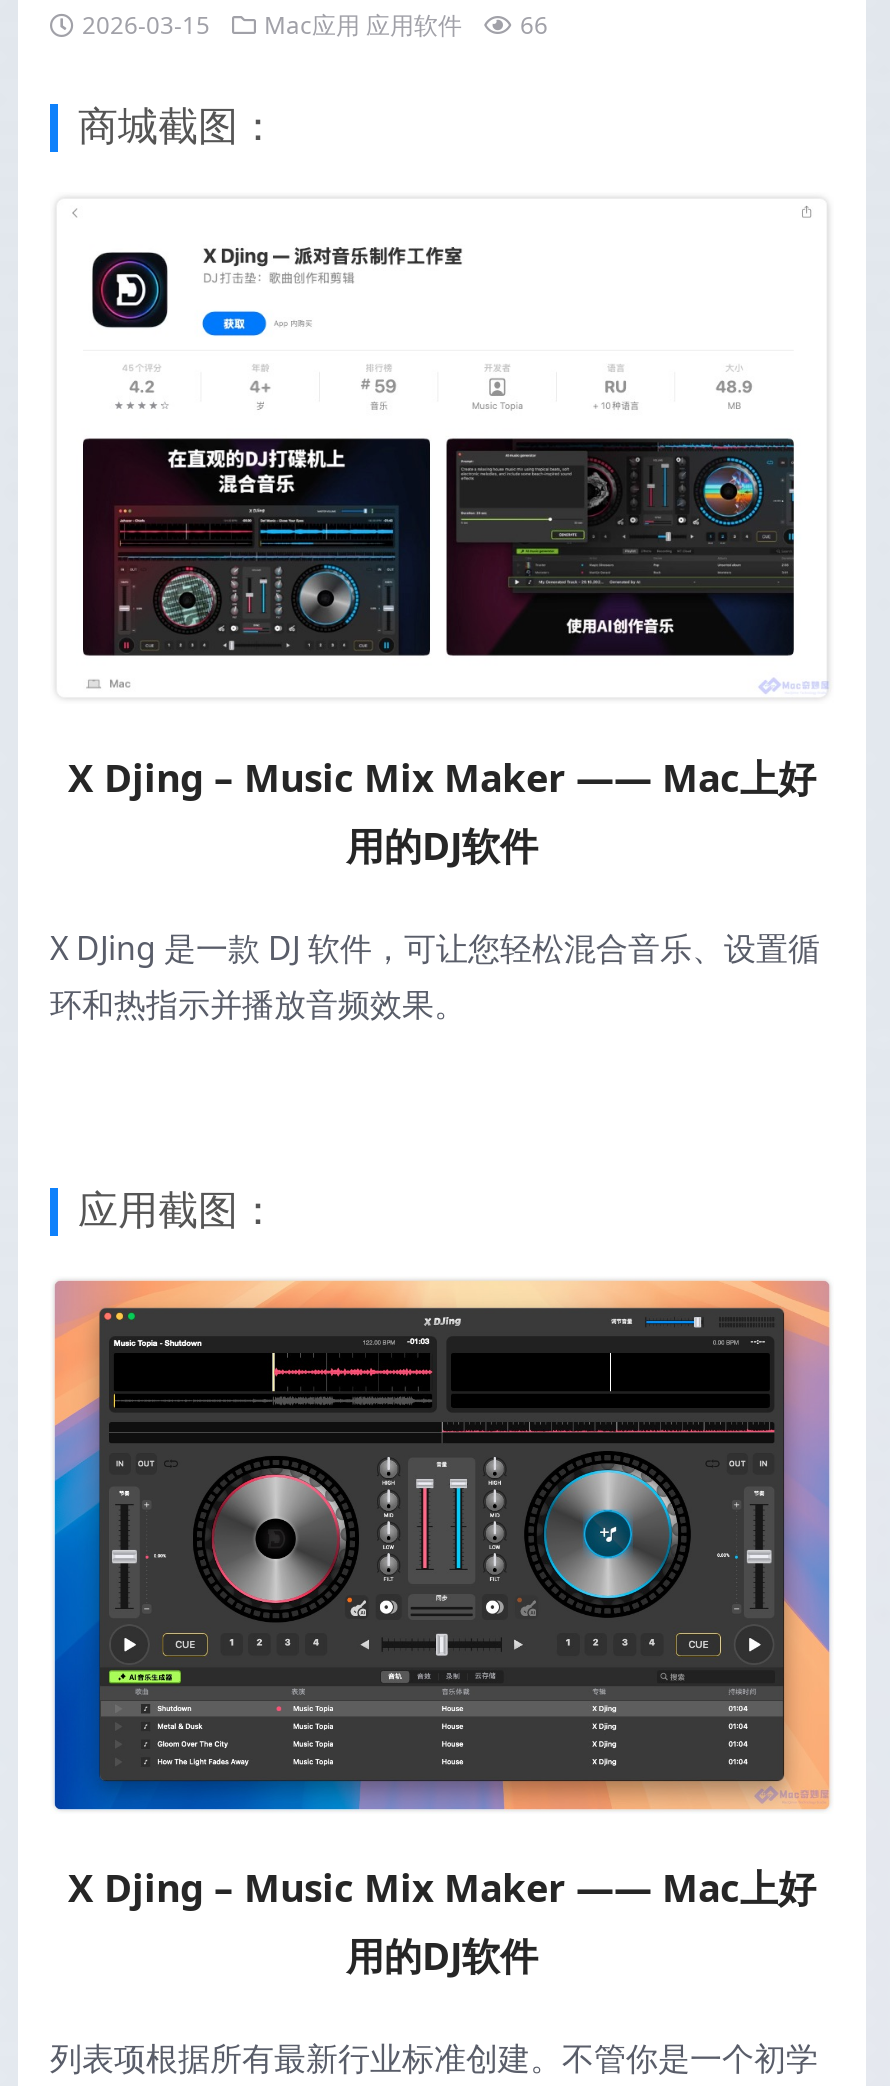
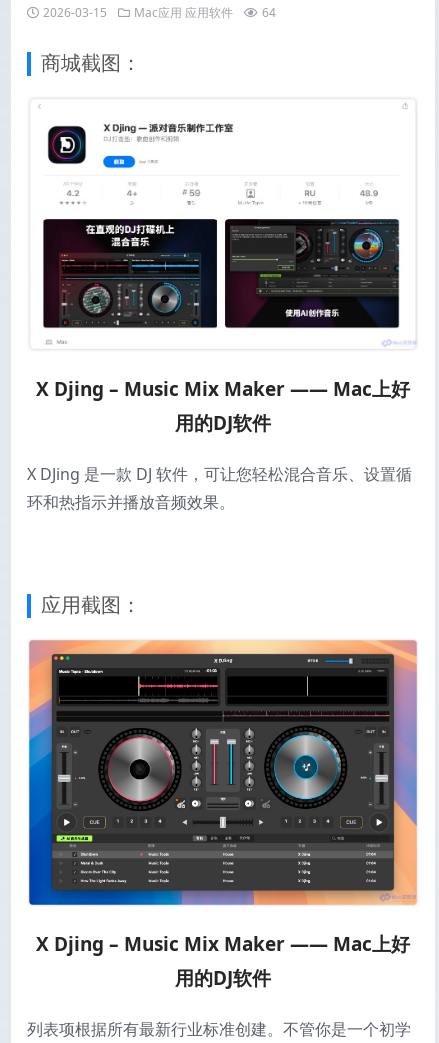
[82,8,548,42] 2026-03-15 Mac应用 应用软件 66 -> [43,4,276,21] 2026-03-15 Mac应用 应用软件 64

